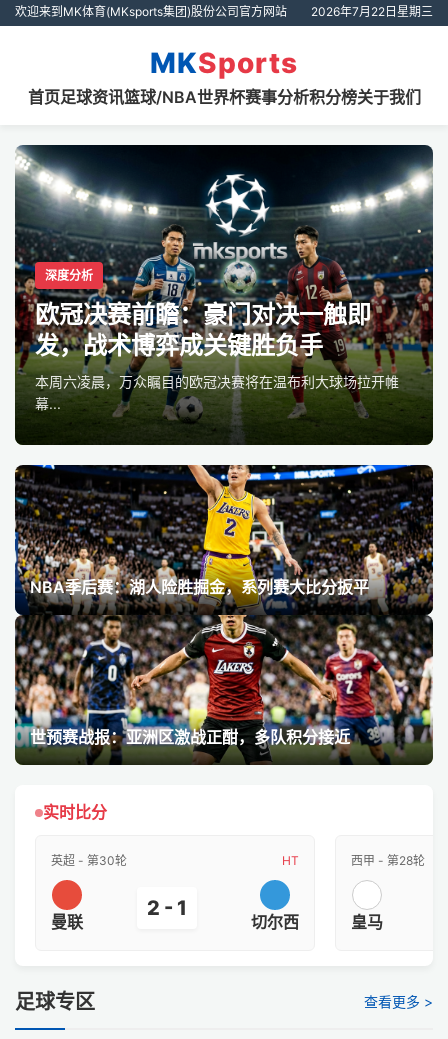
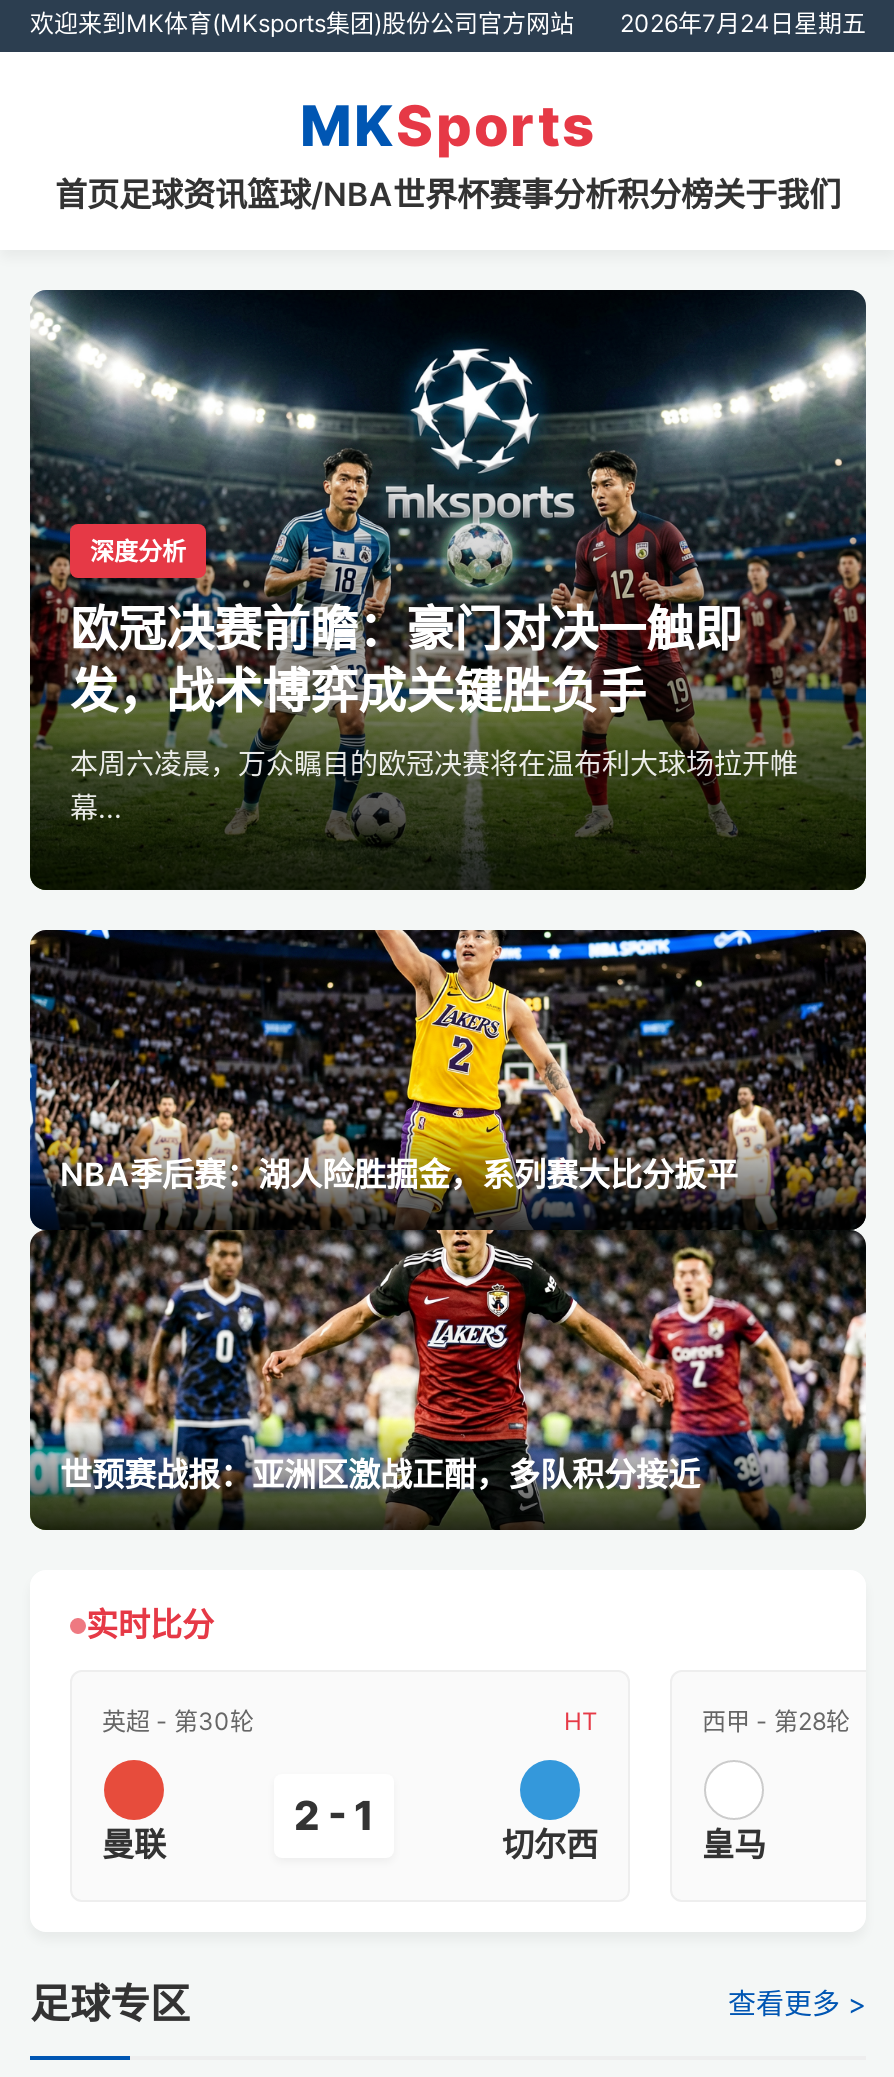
[311,4,433,19] 2026年7月22日星期三 -> [620,8,866,38] 2026年7月24日星期五

